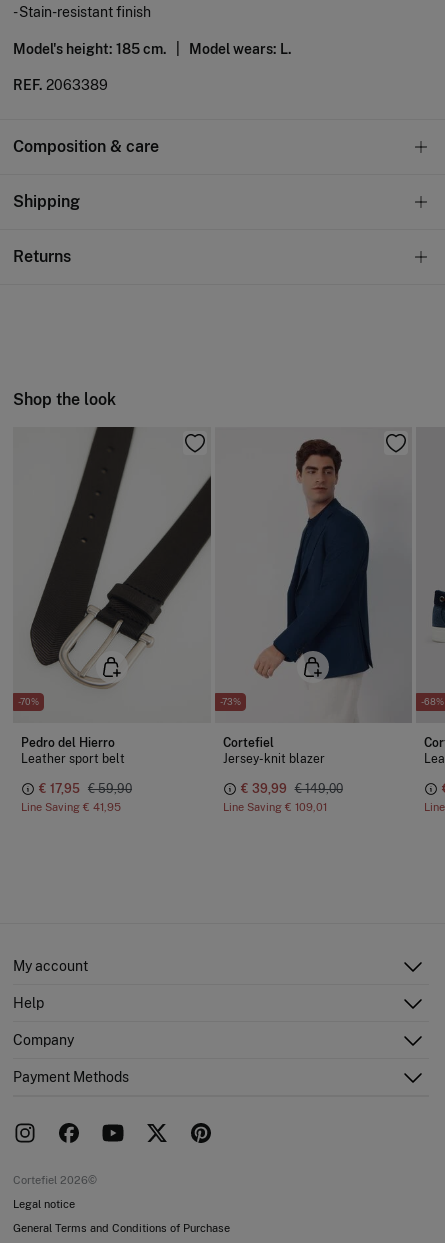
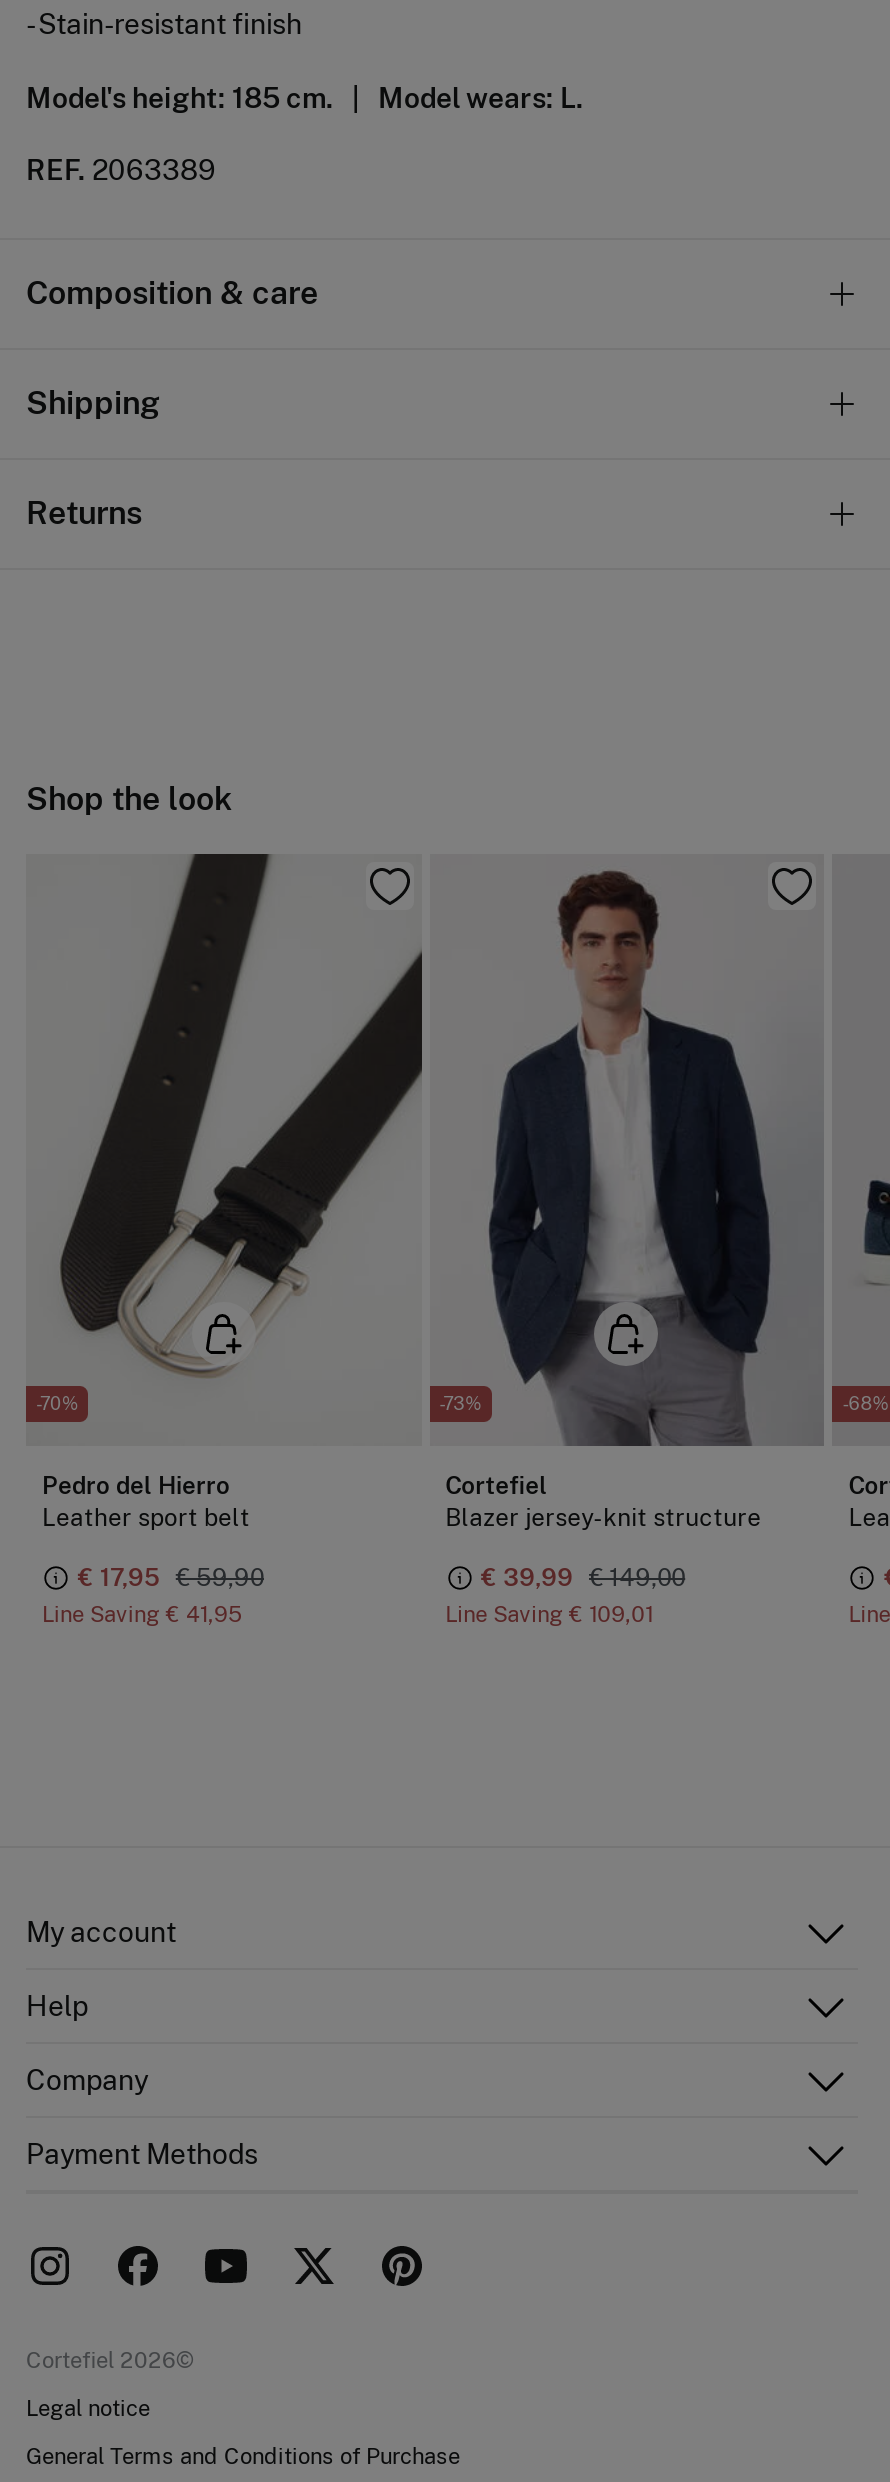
[223,435,385,766] [image] | Jersey-knit blazer -> [445,868,772,1532] [image] | Blazer jersey-knit structure

